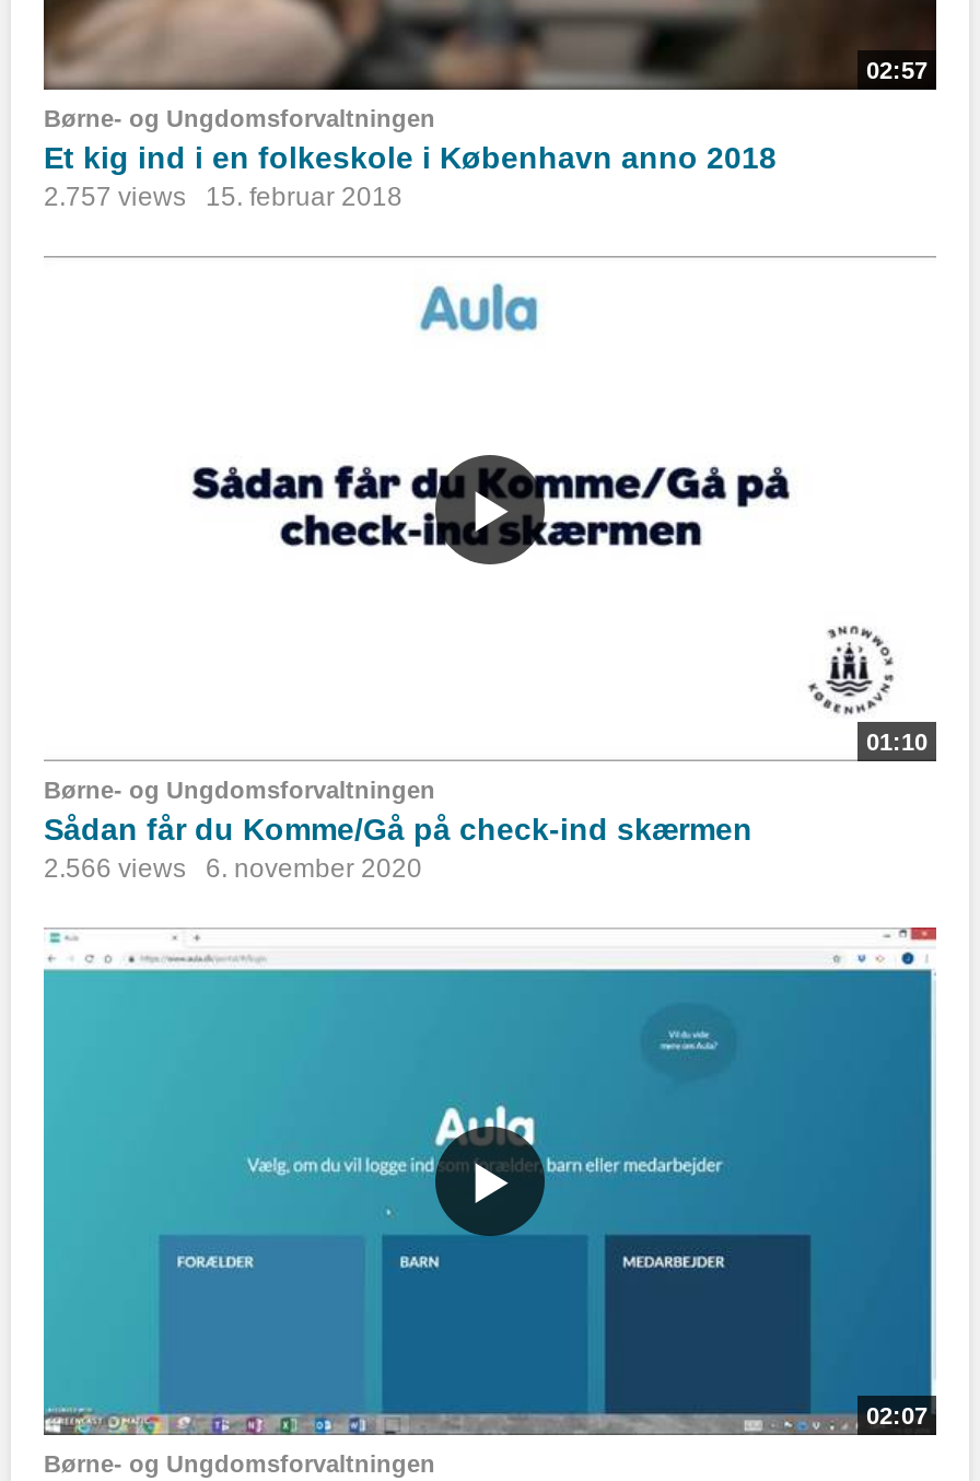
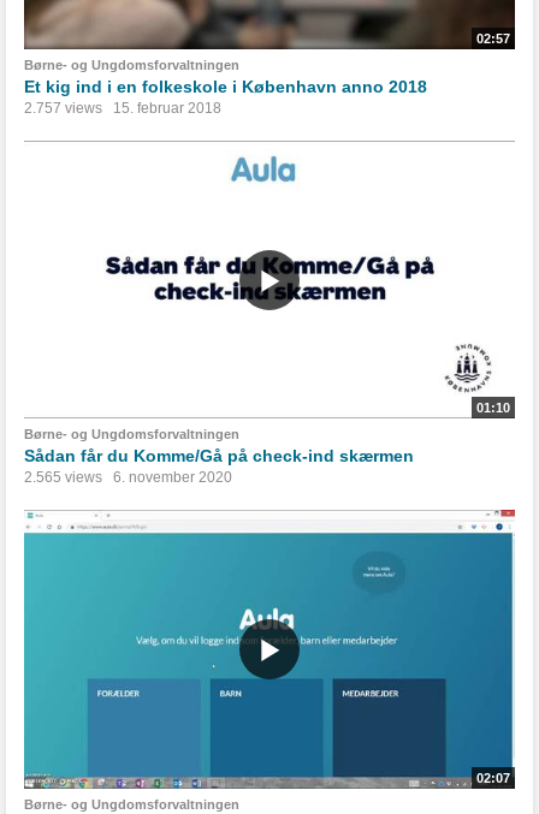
[44,854,422,885] 2.566 views 6. november 2020 -> [24,470,232,486] 2.565 views 6. november 2020

